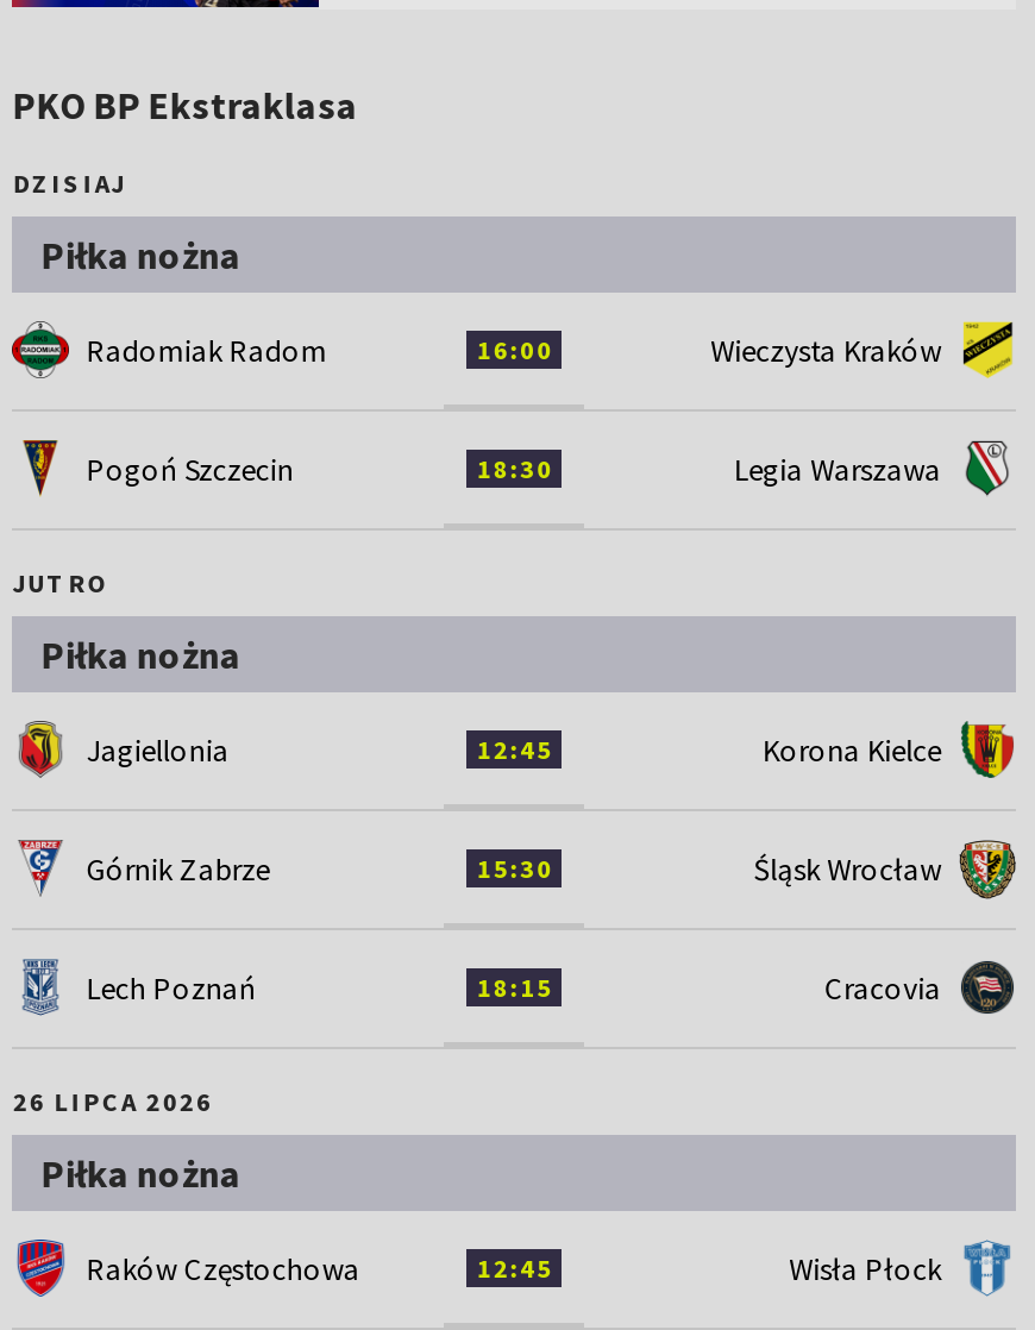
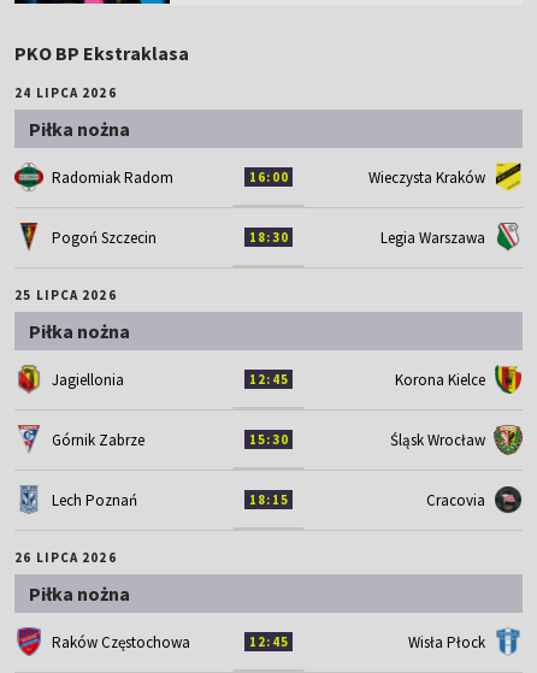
[13,166,126,199] DZISIAJ -> [15,84,116,101] 24 LIPCA 2026
[13,566,109,599] JUTRO -> [15,286,116,303] 25 LIPCA 2026

